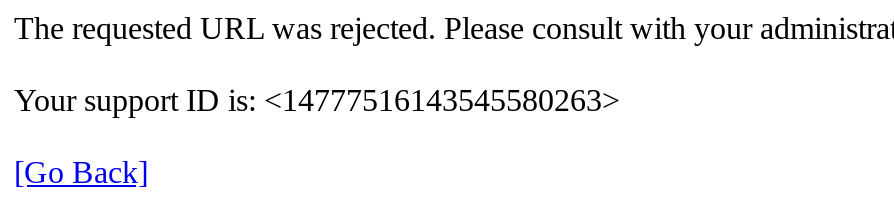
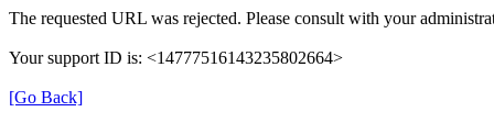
[14,83,620,117] Your support ID is: <14777516143545580263> -> [9,48,343,67] Your support ID is: <14777516143235802664>

